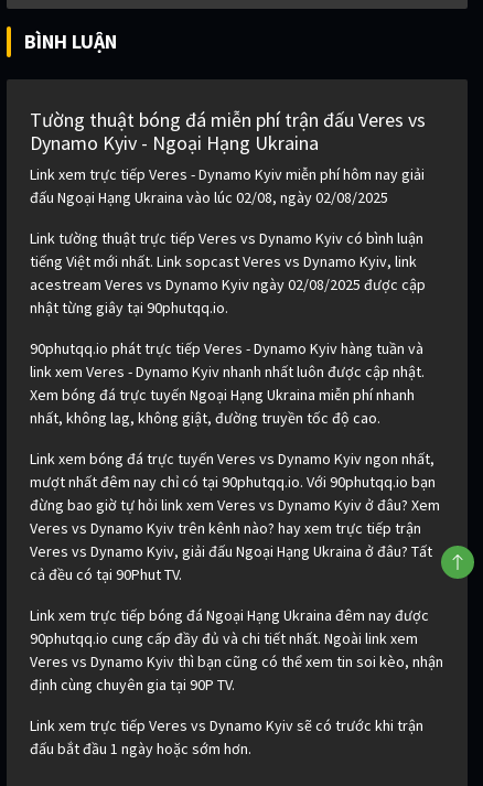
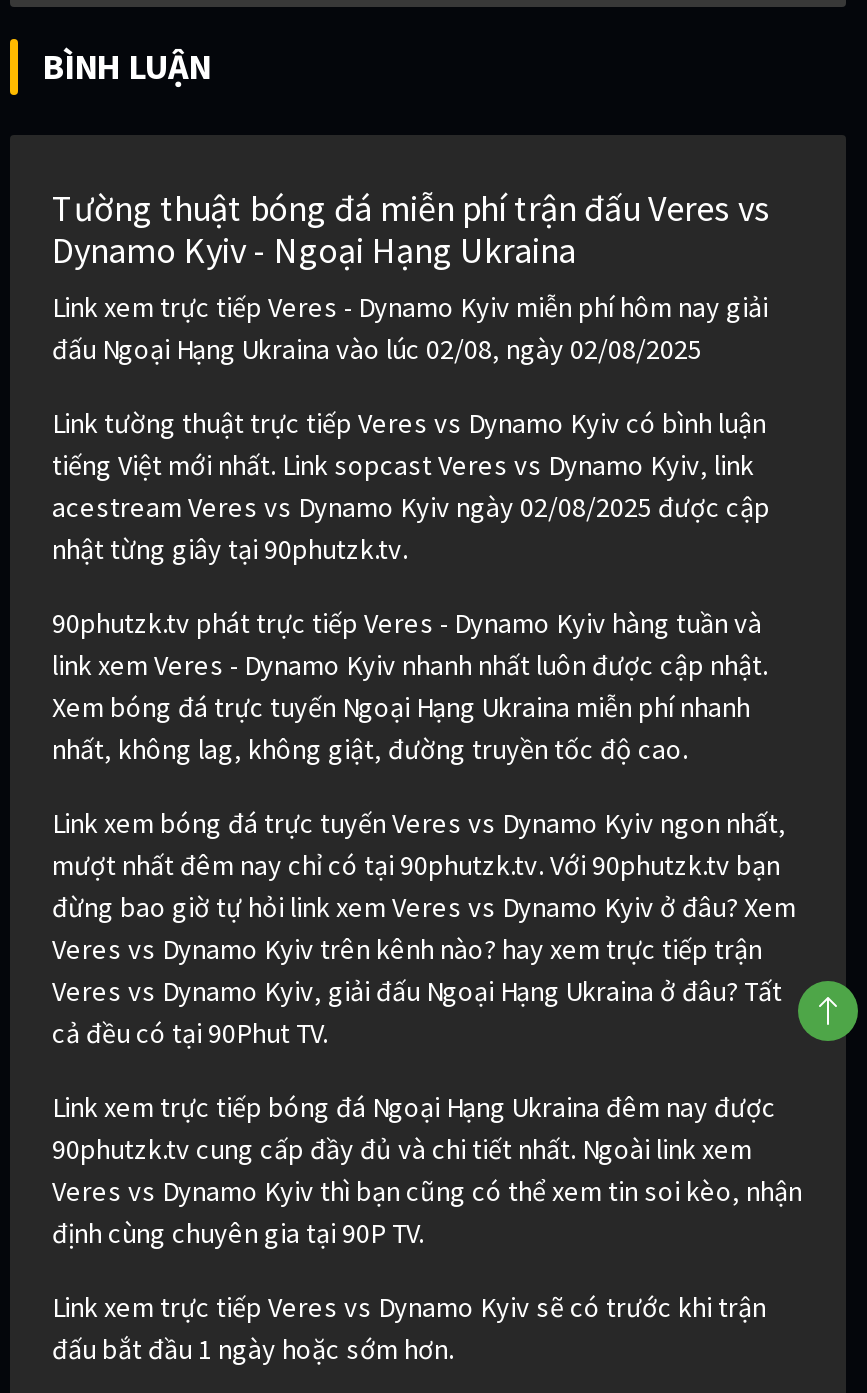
[30,298,228,318] nhật từng giây tại 90phutqq.io. -> [52,532,408,568] nhật từng giây tại 90phutzk.tv.
[30,339,423,359] 90phutqq.io phát trực tiếp Veres - Dynamo Kyiv hàng tuần và -> [52,606,762,642] 90phutzk.tv phát trực tiếp Veres - Dynamo Kyiv hàng tuần và
[30,472,436,492] mượt nhất đêm nay chỉ có tại 90phutqq.io. Với 90phutqq.io bạn -> [52,848,780,884] mượt nhất đêm nay chỉ có tại 90phutzk.tv. Với 90phutzk.tv bạn
[30,629,418,649] 90phutqq.io cung cấp đầy đủ và chi tiết nhất. Ngoài link xem -> [52,1132,752,1168] 90phutzk.tv cung cấp đầy đủ và chi tiết nhất. Ngoài link xem

